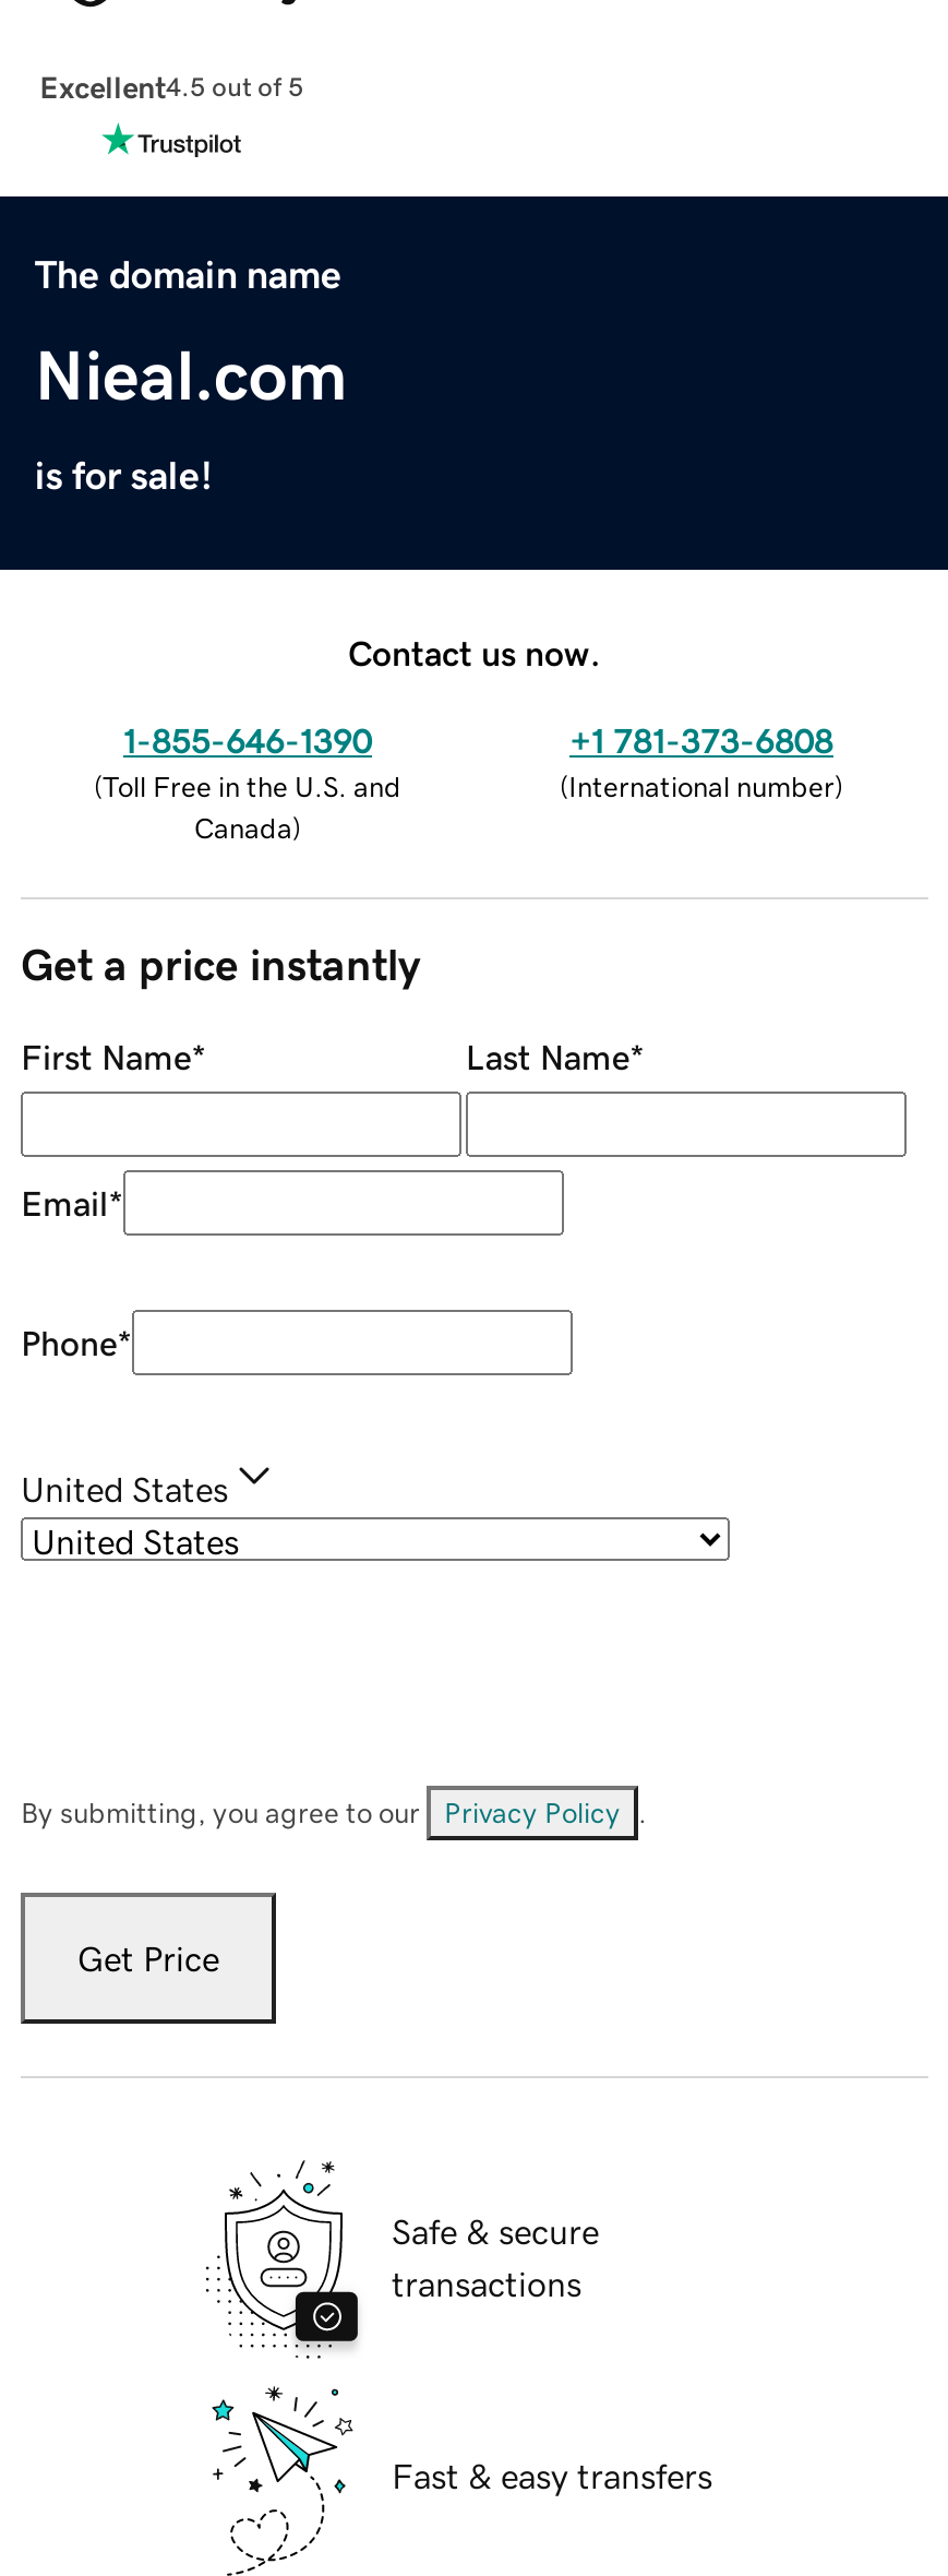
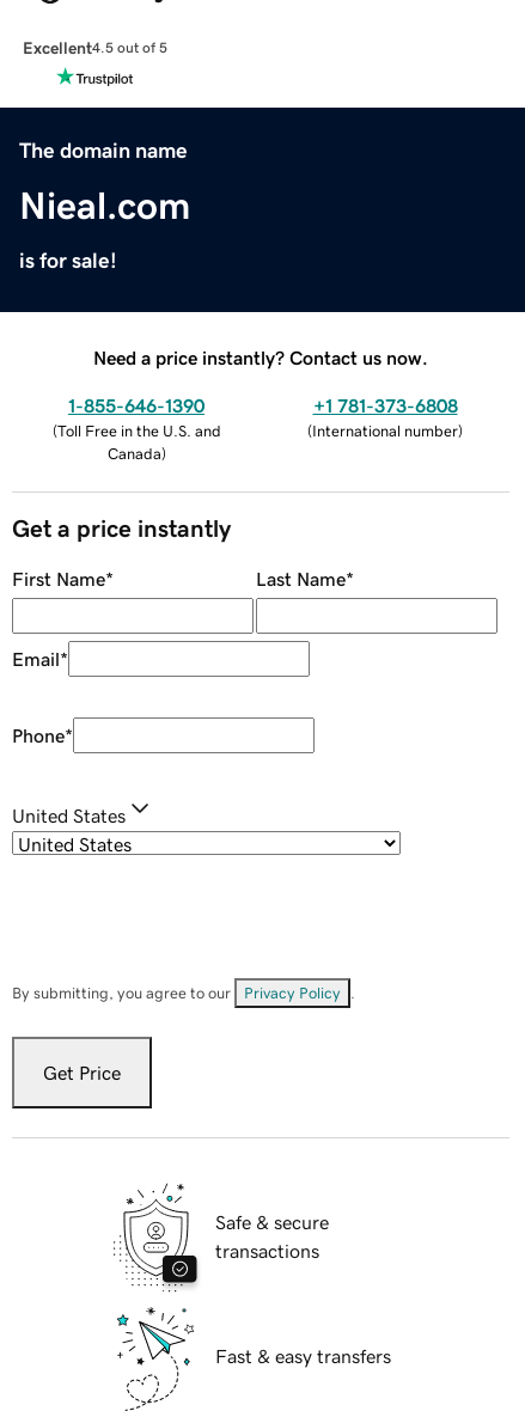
[348,634,601,669] Contact us now. -> [93,347,428,367] Need a price instantly? Contact us now.

